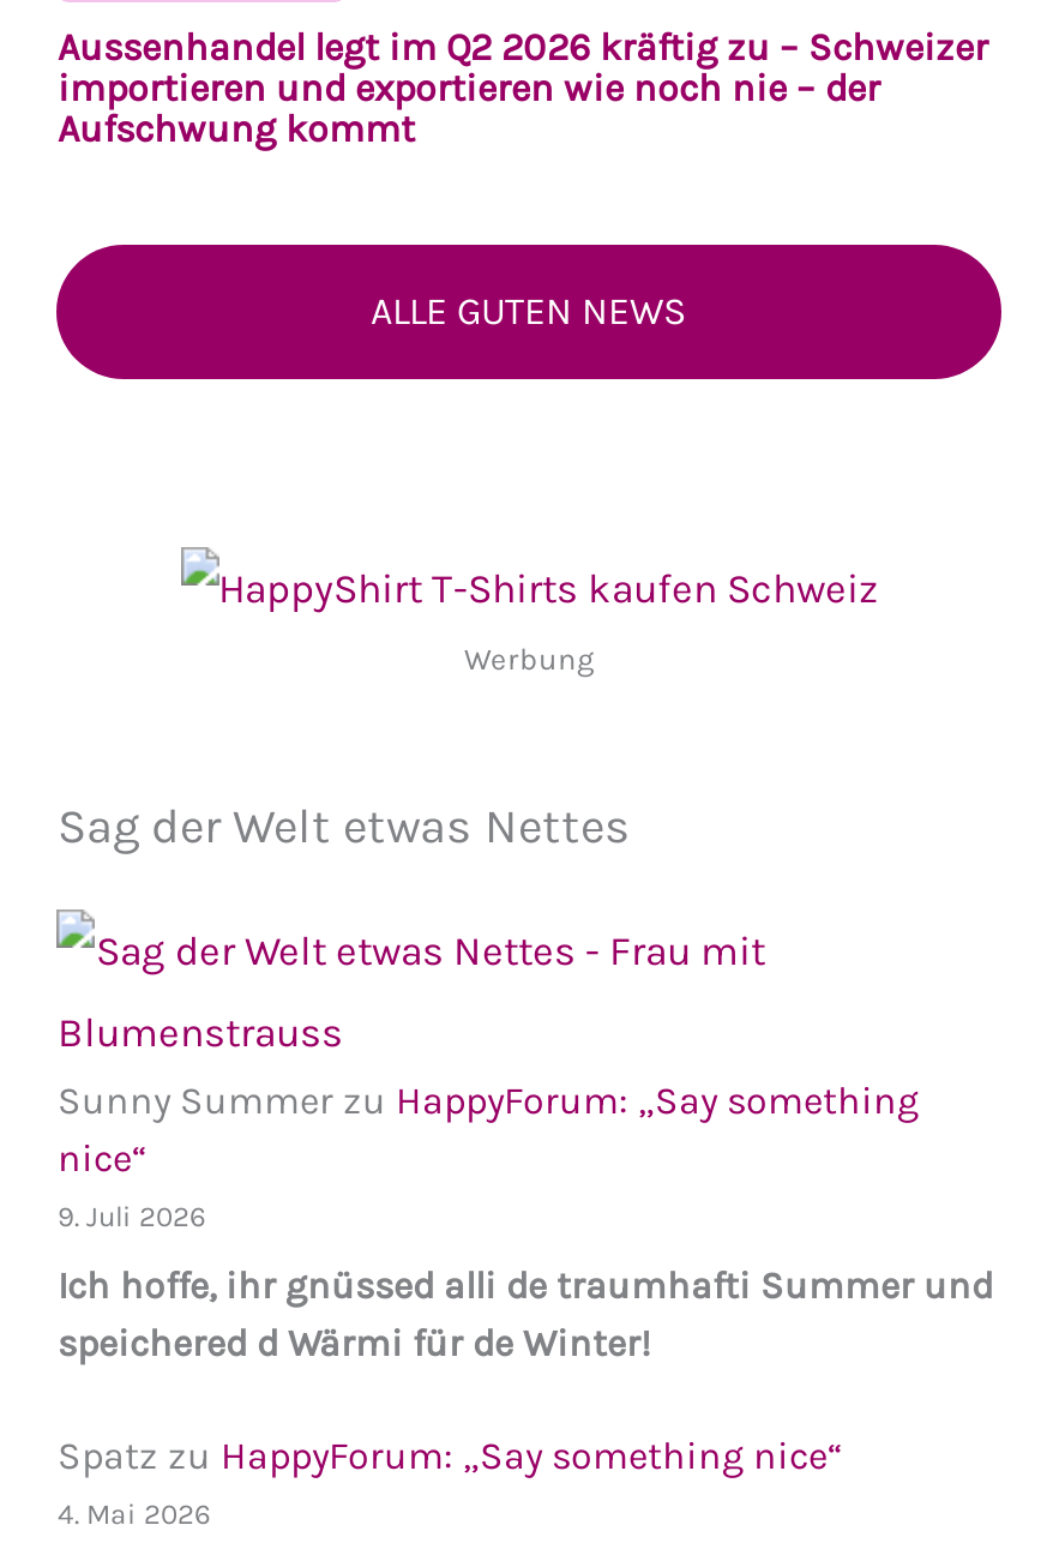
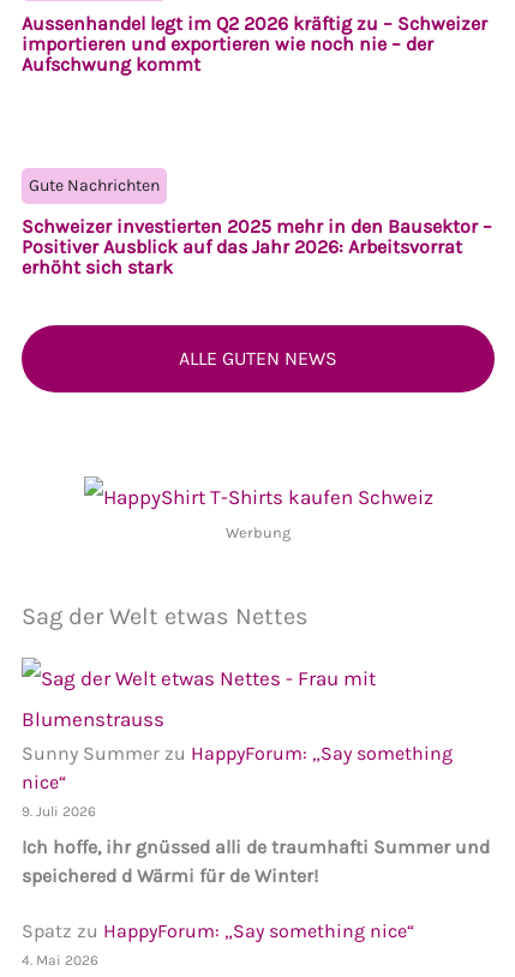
none -> [22,176,493,279] Gute Nachrichten | Schweizer investierten 2025 mehr in den Bausektor – | Positiver Ausblick auf das Jahr 2026: Arbeitsvorrat | erhöht sich stark

